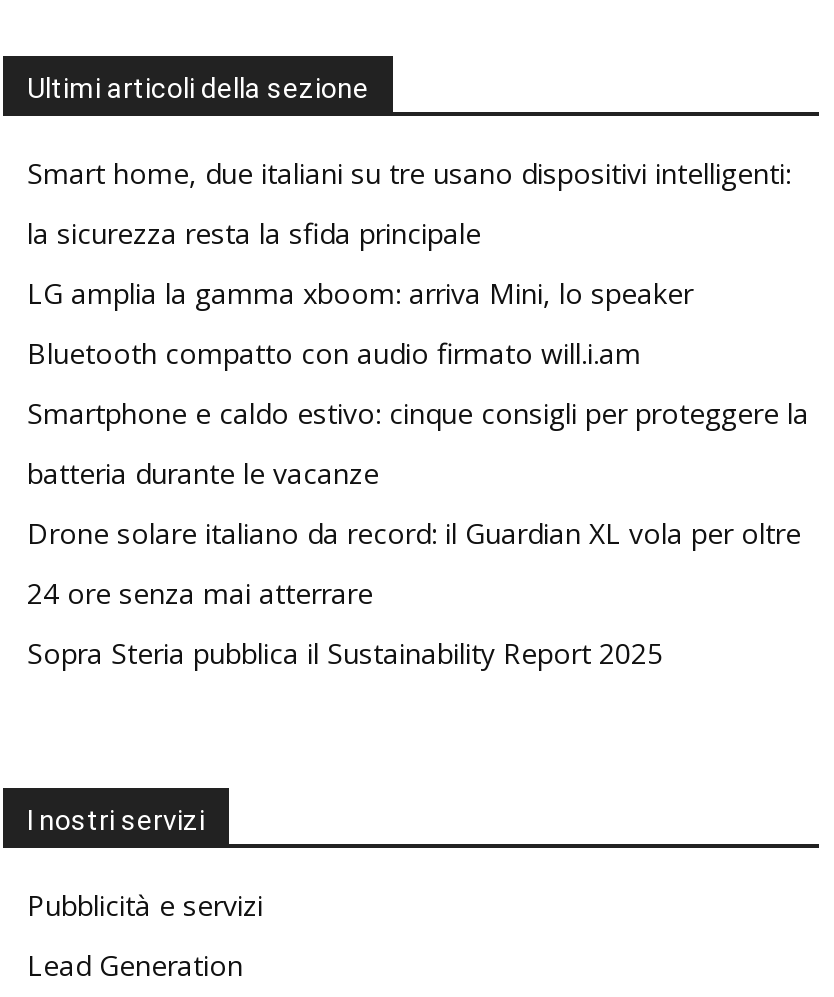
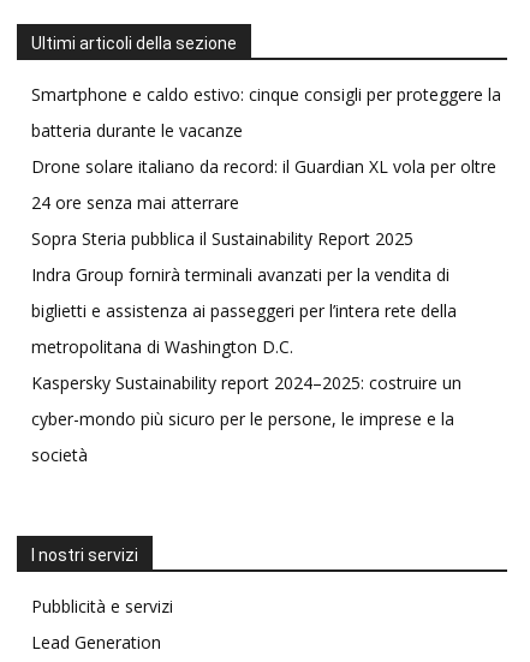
[27,154,791,372] Smart home, due italiani su tre usano dispositivi intelligenti: | la sicurezza resta la sfida principale | LG amplia la gamma xboom: arriva Mini, lo speaker | Bluetooth compatto con audio firmato will.i.am -> none
moved [27,394,809,672] -> [31,83,501,250]: Smartphone e caldo estivo: cinque consigli per proteggere la | batteria durante le vacanze | Drone solare italiano da record: il Guardian XL vola per oltre | 24 ore senza mai atterrare | Sopra Steria pubblica il Sustainability Report 2025
none -> [31,263,461,466] Indra Group fornirà terminali avanzati per la vendita di | biglietti e assistenza ai passeggeri per l’intera rete della | metropolitana di Washington D.C. | Kaspersky Sustainability report 2024–2025: costruire un | cyber-mondo più sicuro per le persone, le imprese e la | società

